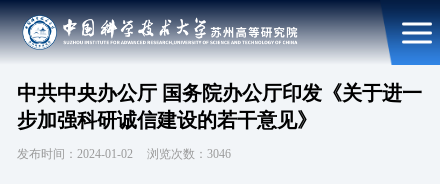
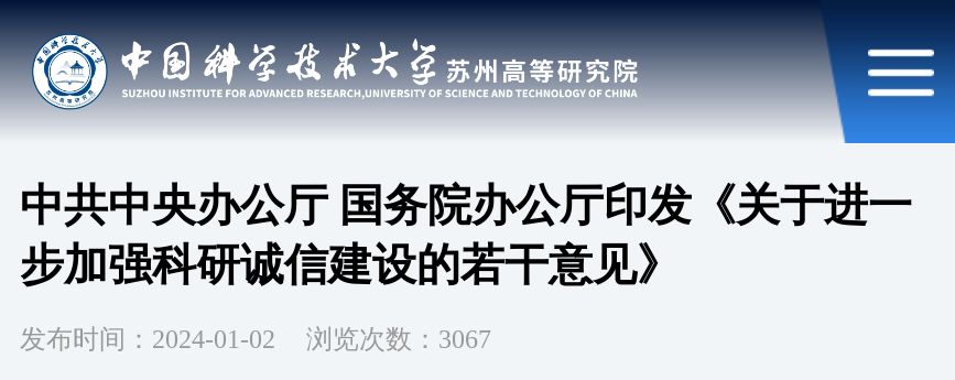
[17,147,231,161] 发布时间：2024-01-02 浏览次数：3046 -> [20,324,491,355] 发布时间：2024-01-02 浏览次数：3067

